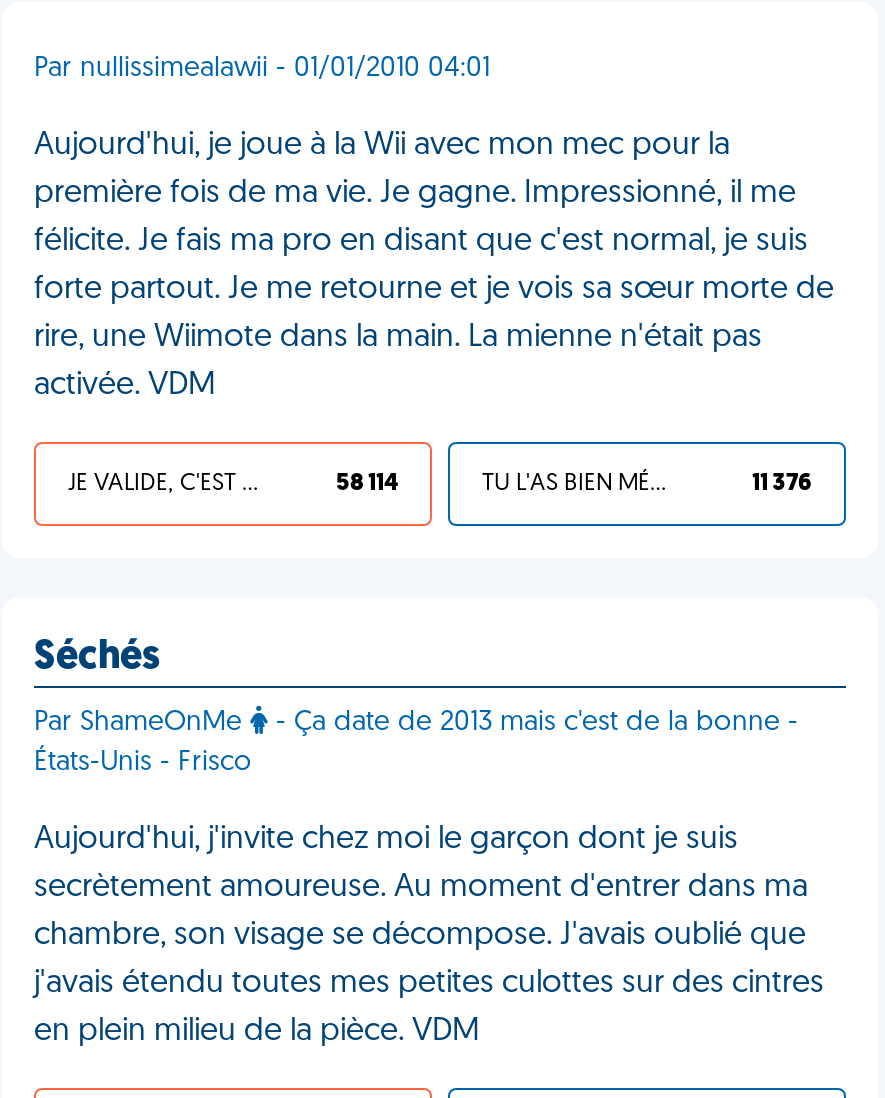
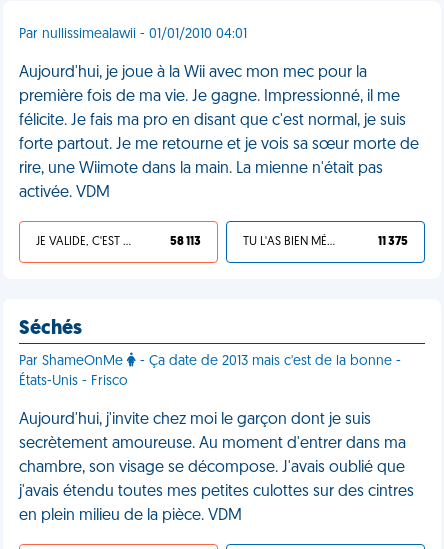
[336,472,398,496] 58 114 -> [170,236,201,248] 58 113
[752,472,812,496] 11 376 -> [378,236,408,248] 11 375

